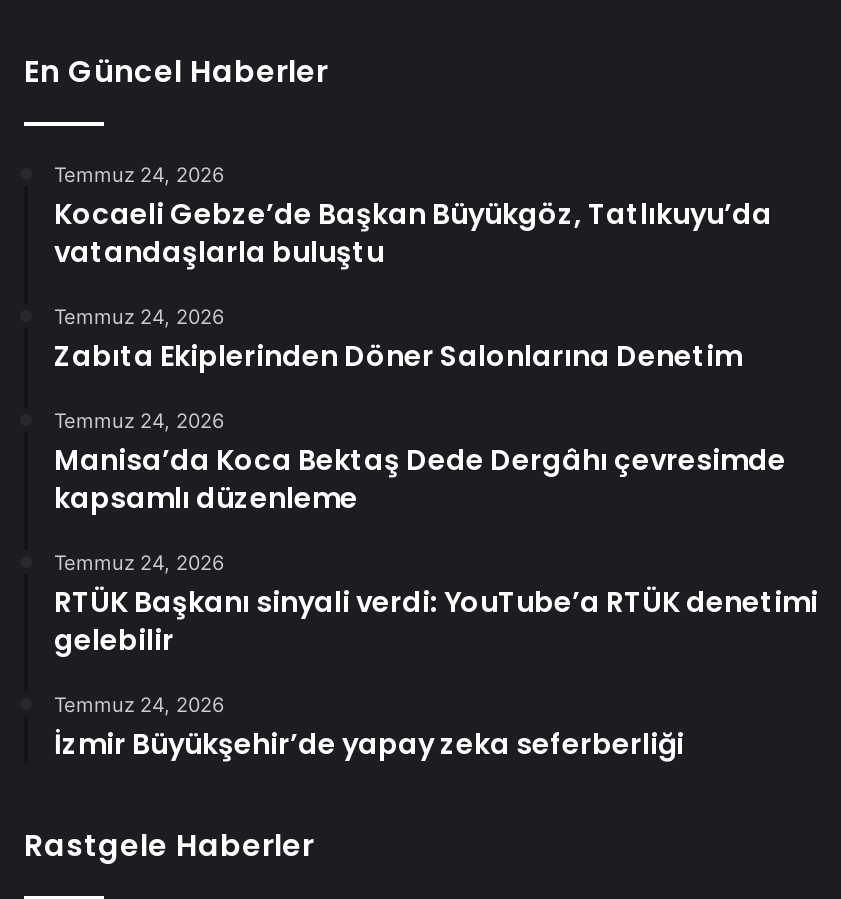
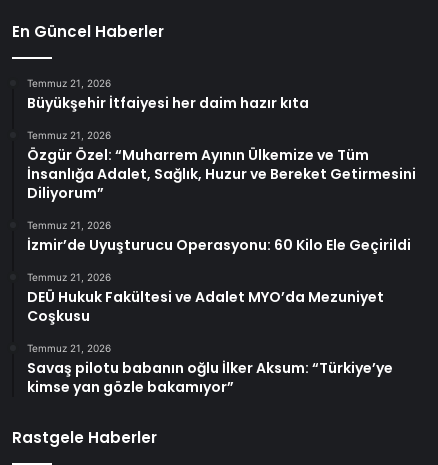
[54,161,772,271] Temmuz 24, 2026 | Kocaeli Gebze’de Başkan Büyükgöz, Tatlıkuyu’da | vatandaşlarla buluştu -> [27,76,309,112] Temmuz 21, 2026 | Büyükşehir İtfaiyesi her daim hazır kıta
[54,303,742,375] Temmuz 24, 2026 | Zabıta Ekiplerinden Döner Salonlarına Denetim -> [27,128,416,202] Temmuz 21, 2026 | Özgür Özel: “Muharrem Ayının Ülkemize ve Tüm | İnsanlığa Adalet, Sağlık, Huzur ve Bereket Getirmesini | Diliyorum”
[54,407,786,517] Temmuz 24, 2026 | Manisa’da Koca Bektaş Dede Dergâhı çevresimde | kapsamlı düzenleme -> [27,218,411,254] Temmuz 21, 2026 | İzmir’de Uyuşturucu Operasyonu: 60 Kilo Ele Geçirildi
[54,549,818,659] Temmuz 24, 2026 | RTÜK Başkanı sinyali verdi: YouTube’a RTÜK denetimi | gelebilir -> [27,270,384,325] Temmuz 21, 2026 | DEÜ Hukuk Fakültesi ve Adalet MYO’da Mezuniyet | Coşkusu
[54,691,684,763] Temmuz 24, 2026 | İzmir Büyükşehir’de yapay zeka seferberliği -> [27,341,393,396] Temmuz 21, 2026 | Savaş pilotu babanın oğlu İlker Aksum: “Türkiye’ye | kimse yan gözle bakamıyor”

